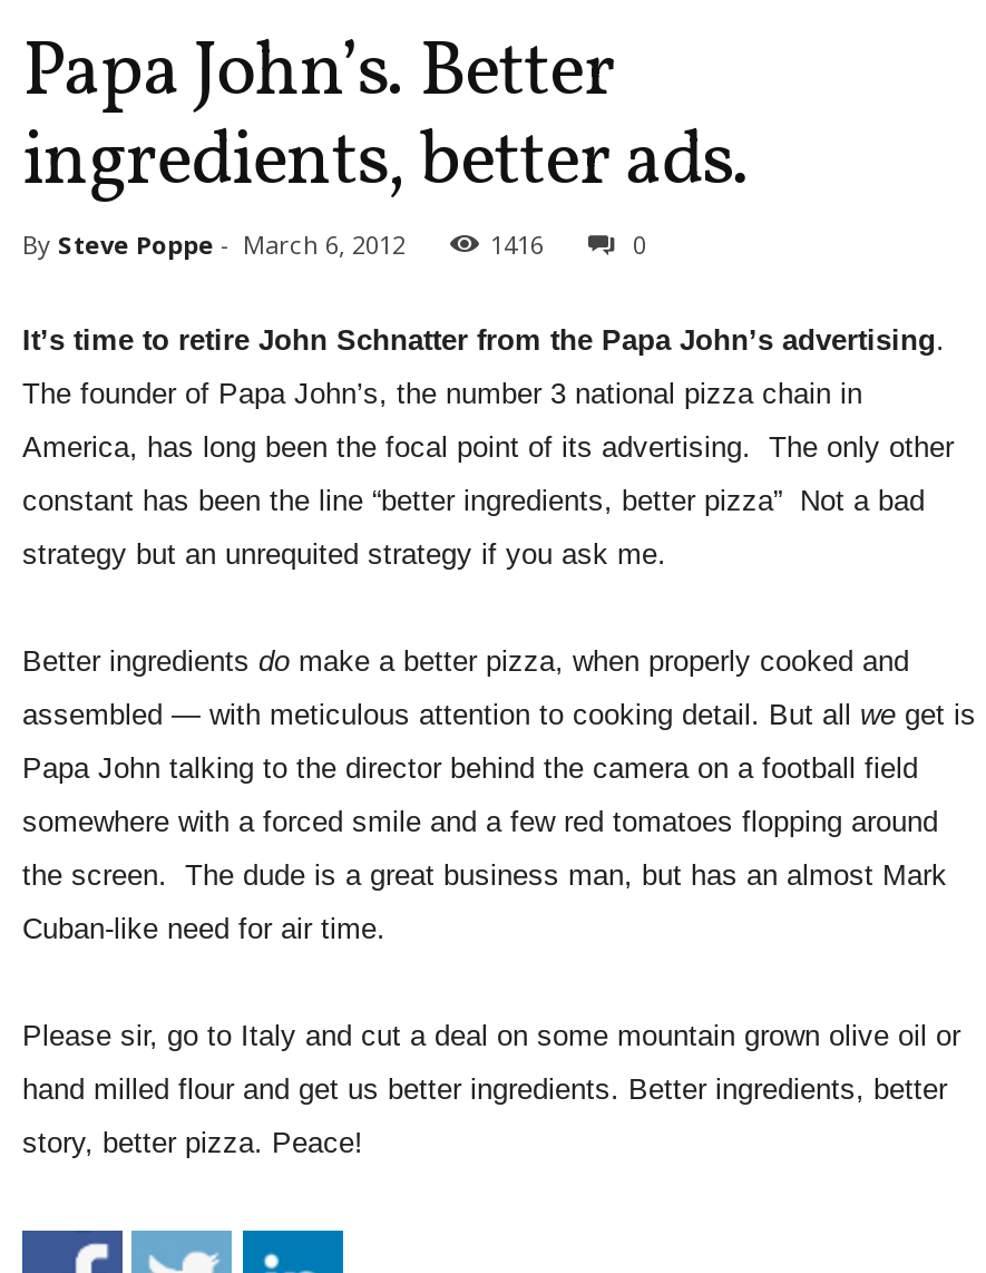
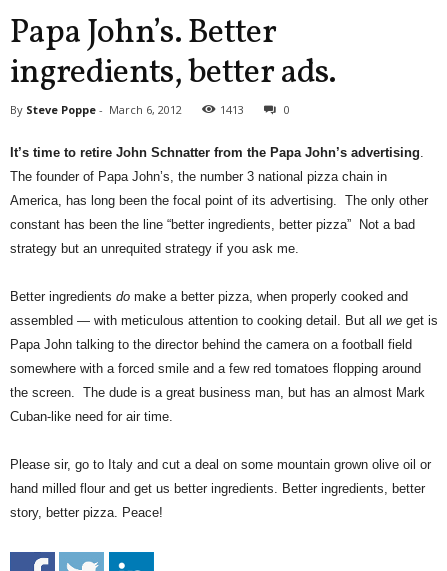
[490,227,544,261] 1416 -> [220,102,244,117] 1413

